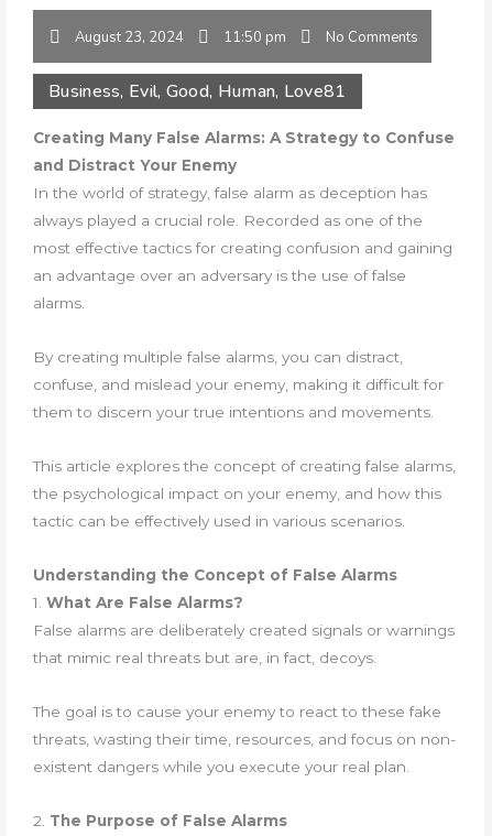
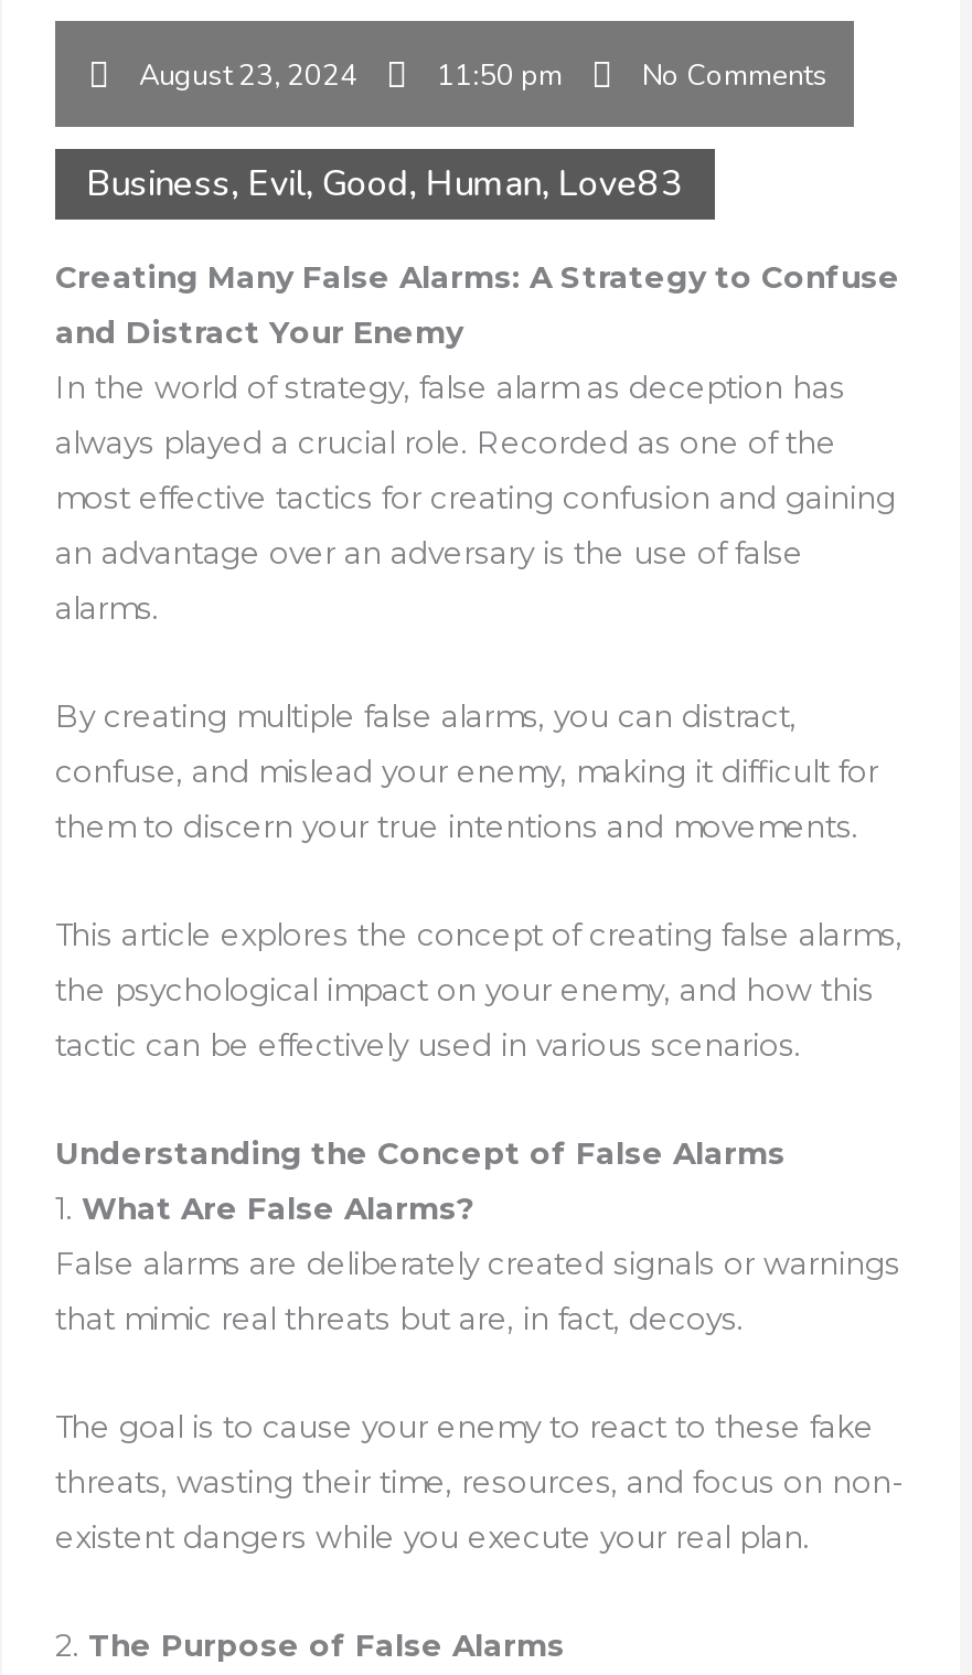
[48,80,346,104] Business, Evil, Good, Human, Love81 -> [86,160,683,209] Business, Evil, Good, Human, Love83

